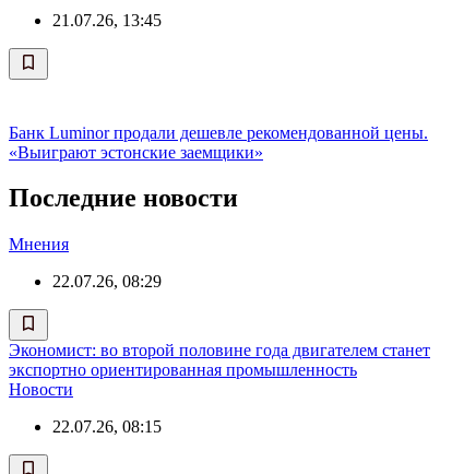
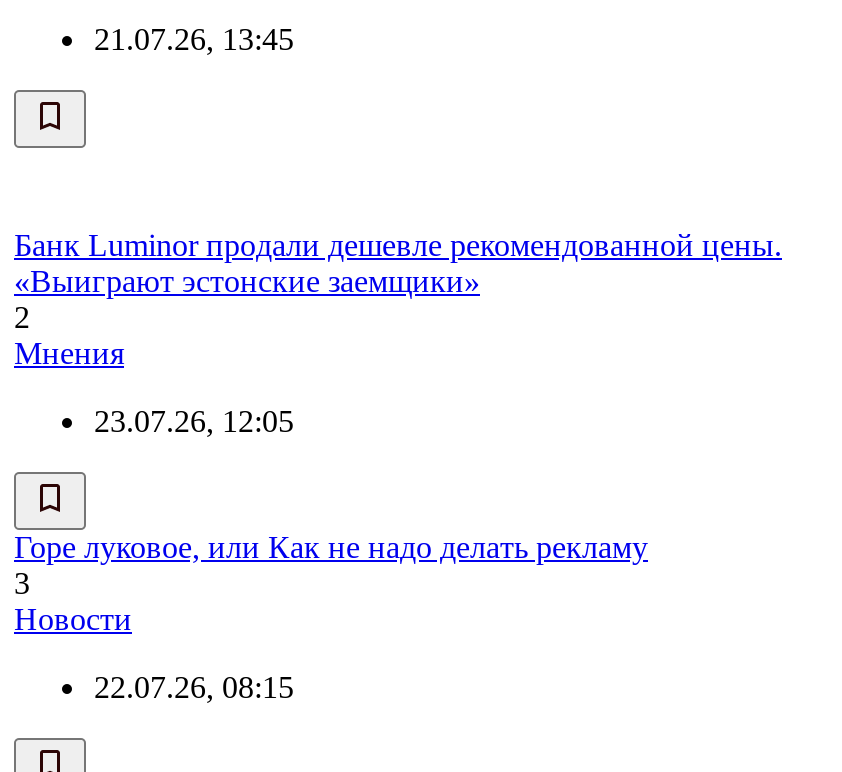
[9,184,238,212] Последние новости -> [14,299,30,333] 2
[52,272,162,291] 22.07.26, 08:29 -> [94,403,294,437] 23.07.26, 12:05
[9,341,430,379] Экономист: во второй половине года двигателем станет | экспортно ориентированная промышленность -> [14,529,648,599] Горе луковое, или Как не надо делать рекламу | 3

